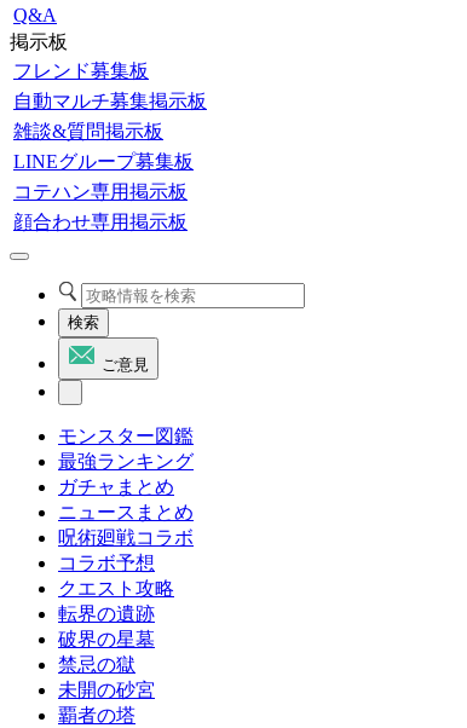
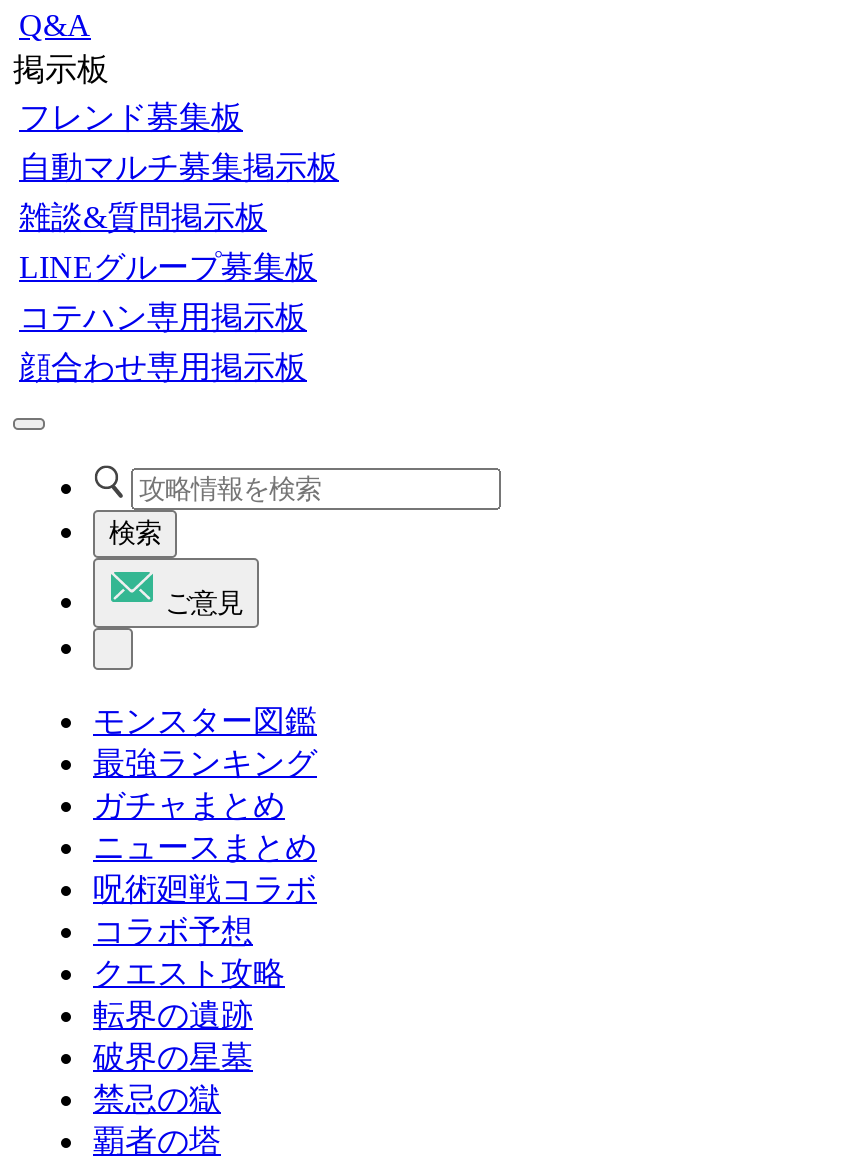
[58,680,155,700] 未開の砂宮 -> none

